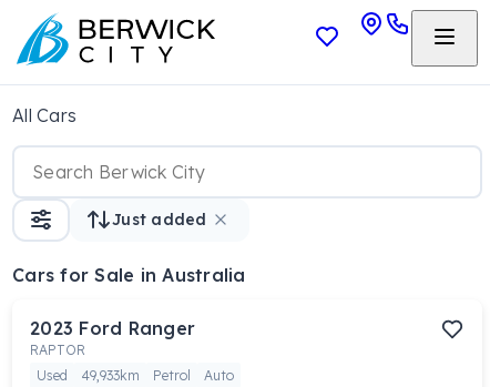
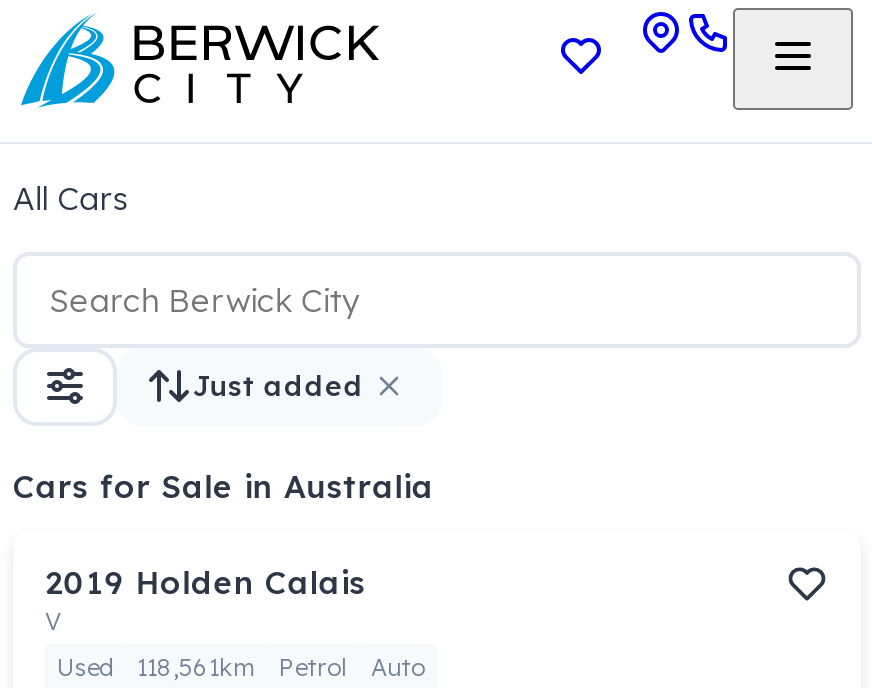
[30,317,195,358] 2023 Ford Ranger | RAPTOR -> [45,562,366,636] 2019 Holden Calais | V
[37,367,234,384] Used 49,933km Petrol Auto -> [57,652,425,682] Used 118,561km Petrol Auto

